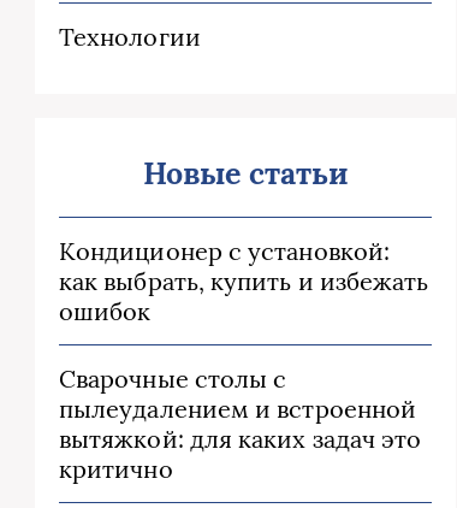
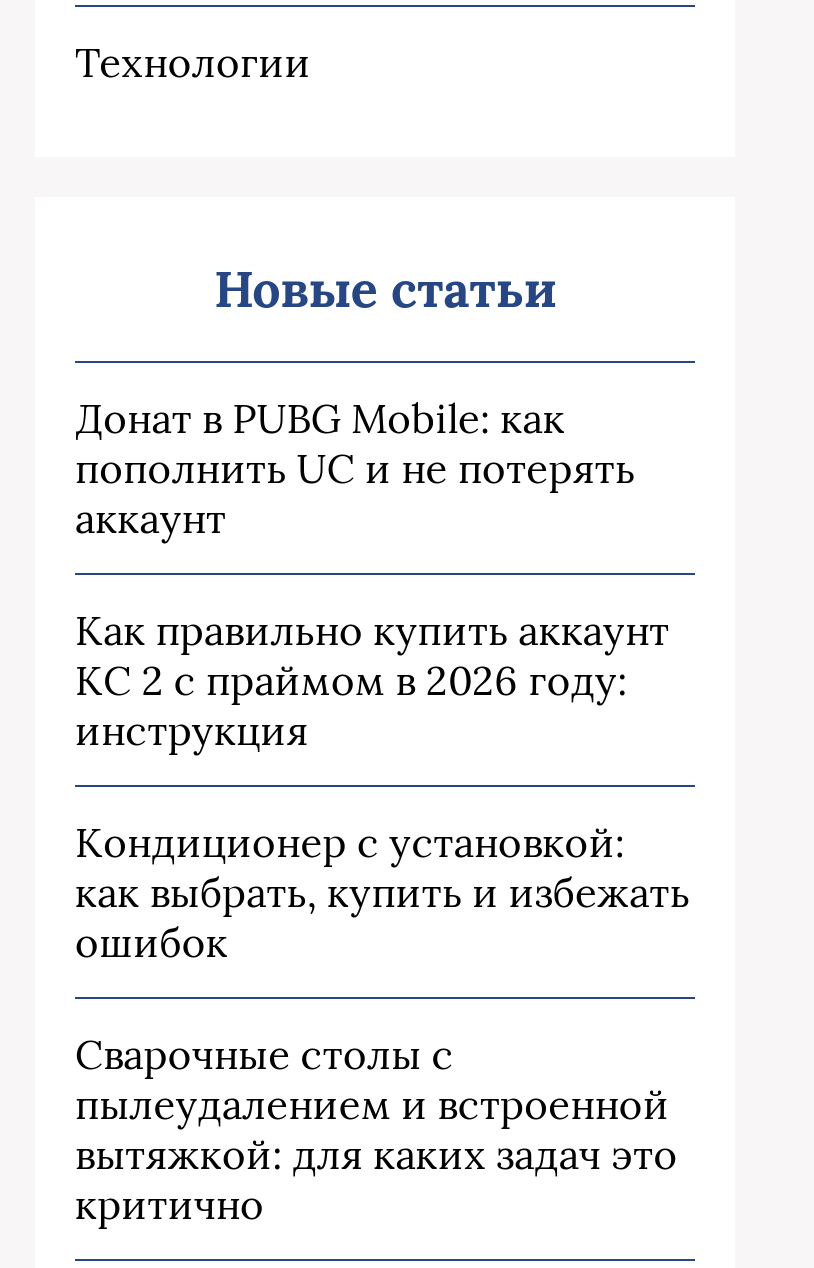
none -> [75,392,669,754] Донат в PUBG Mobile: как | пополнить UC и не потерять | аккаунт | Как правильно купить аккаунт | КС 2 с праймом в 2026 году: | инструкция

